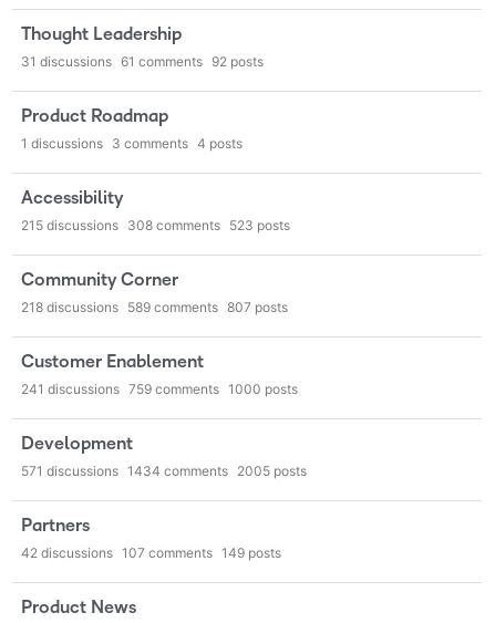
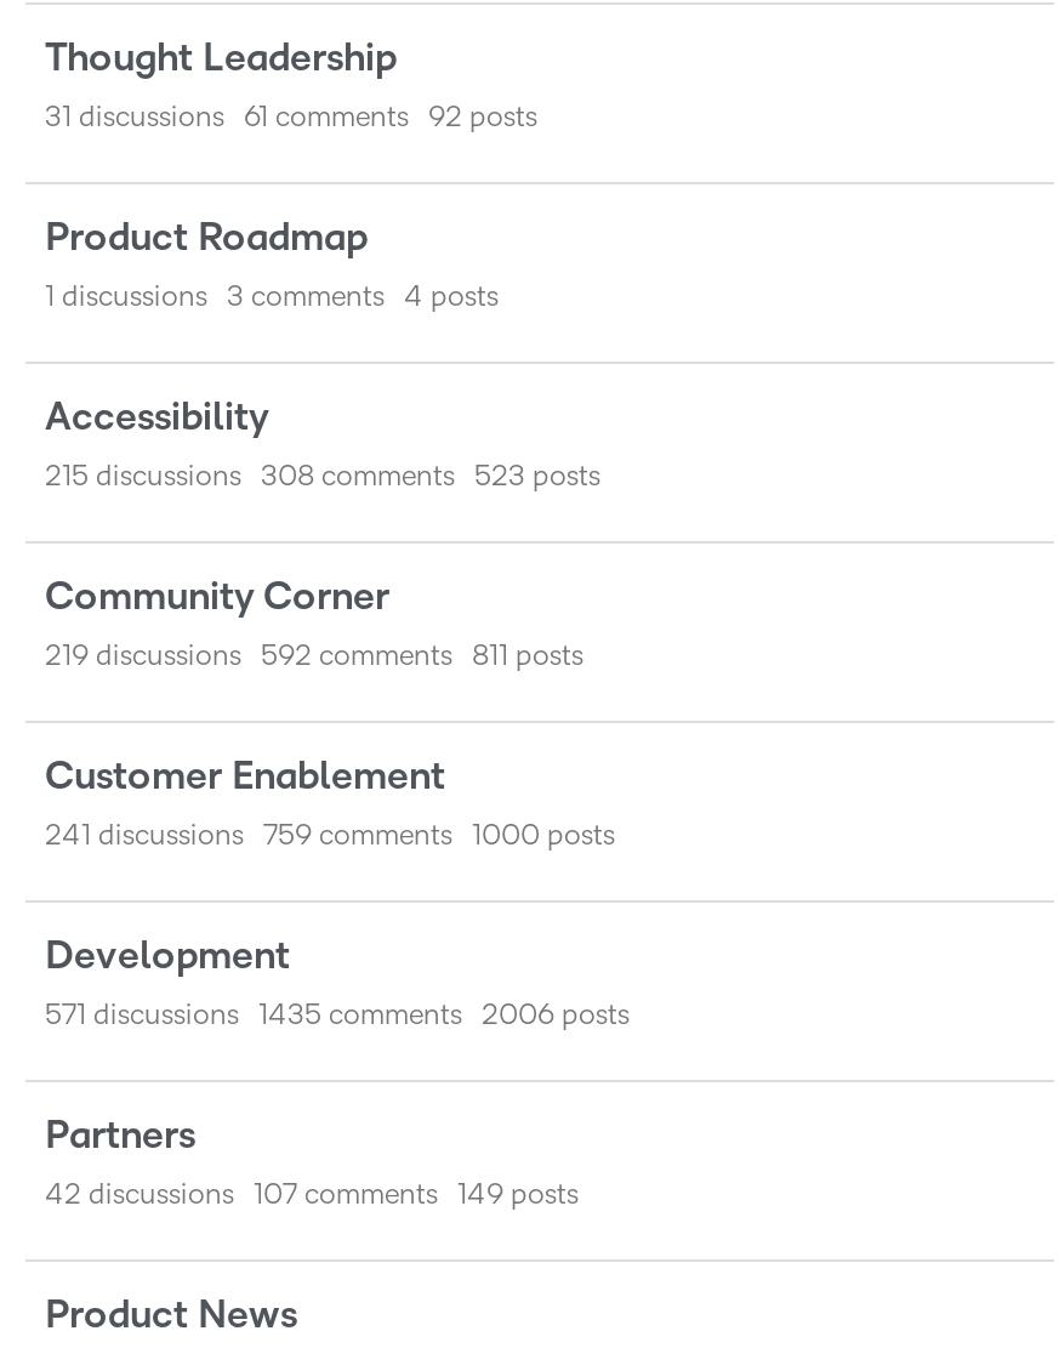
[21,298,288,315] 218 discussions 589 comments 807 posts -> [45,639,583,671] 219 discussions | 592 comments | 811 posts
[21,462,307,479] 571 discussions 1434 comments 2005 posts -> [45,999,630,1030] 571 discussions | 1435 comments | 2006 posts

